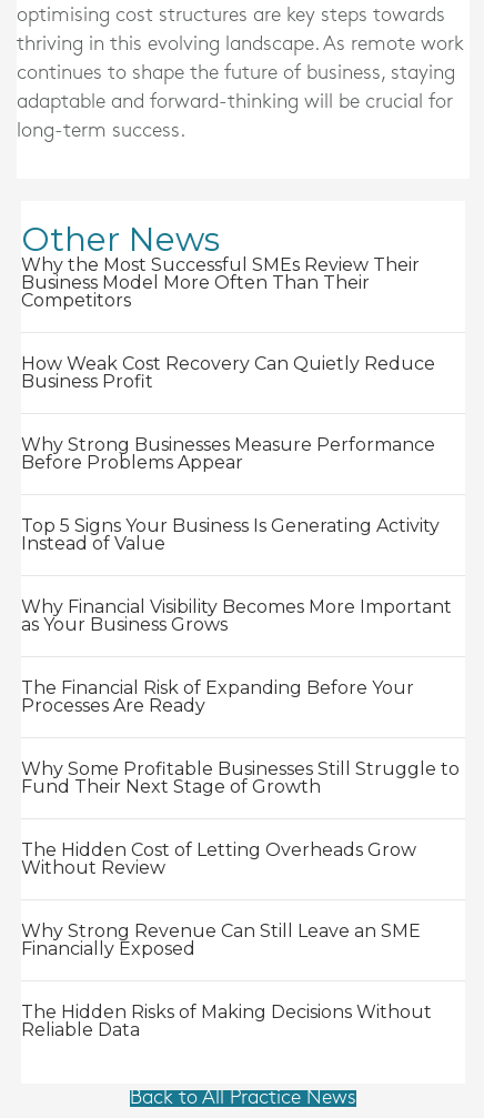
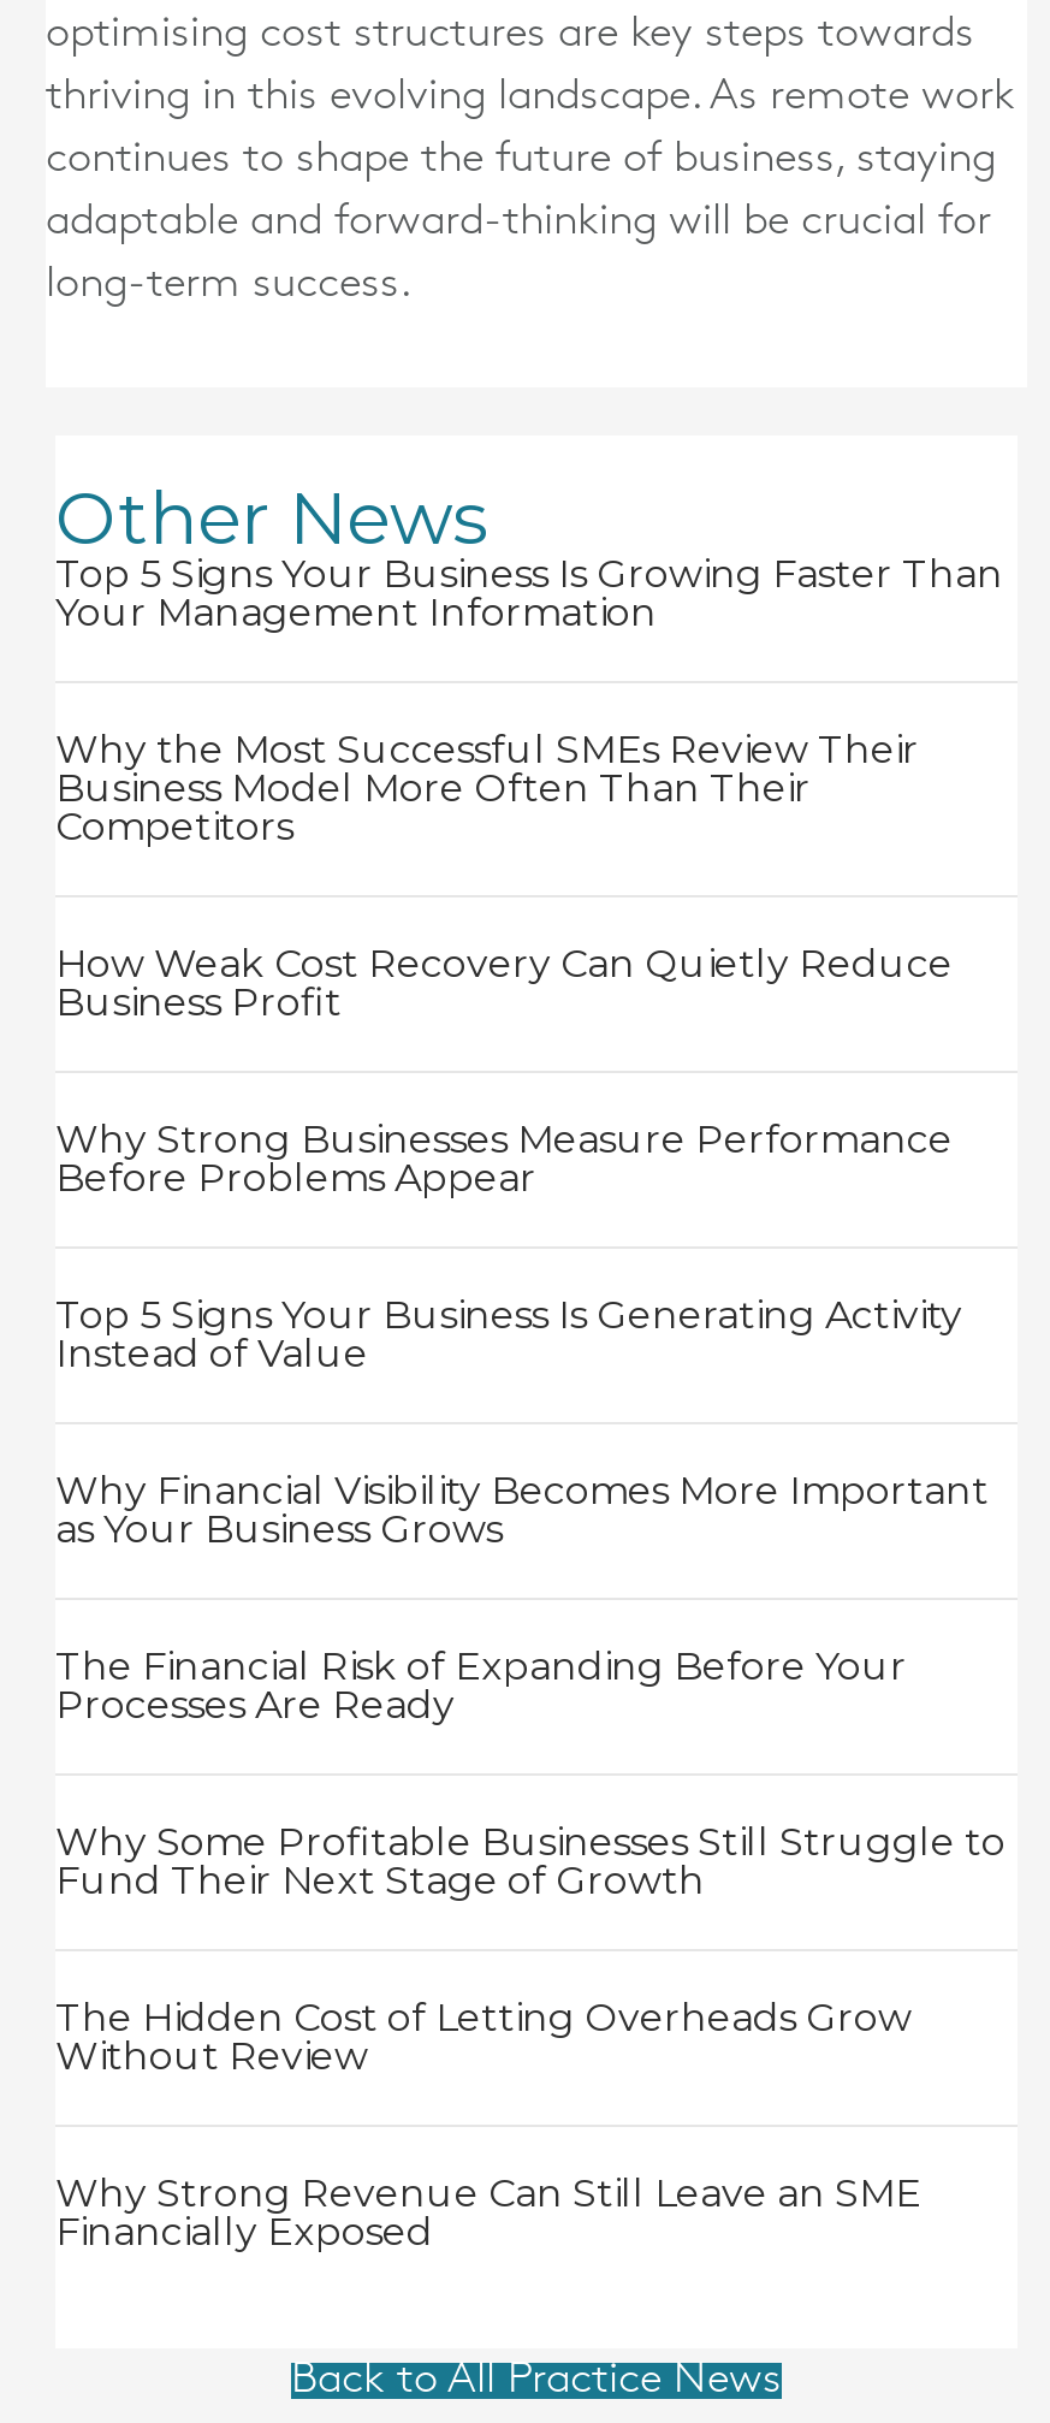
none -> [55,550,1003,634] Top 5 Signs Your Business Is Growing Faster Than | Your Management Information
moved [21,254,460,959] -> [55,726,1005,2254]: Why the Most Successful SMEs Review Their | Business Model More Often Than Their | Competitors | ... | Why Strong Revenue Can Still Leave an SME | Financially Exposed
[21,1001,432,1040] The Hidden Risks of Making Decisions Without | Reliable Data -> none

